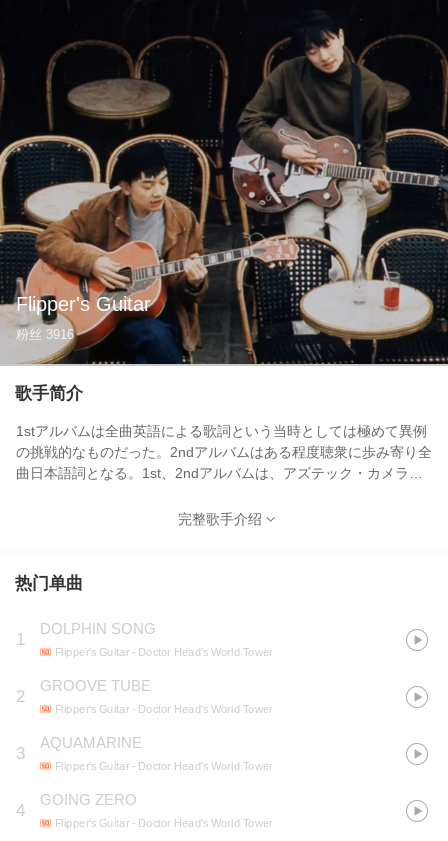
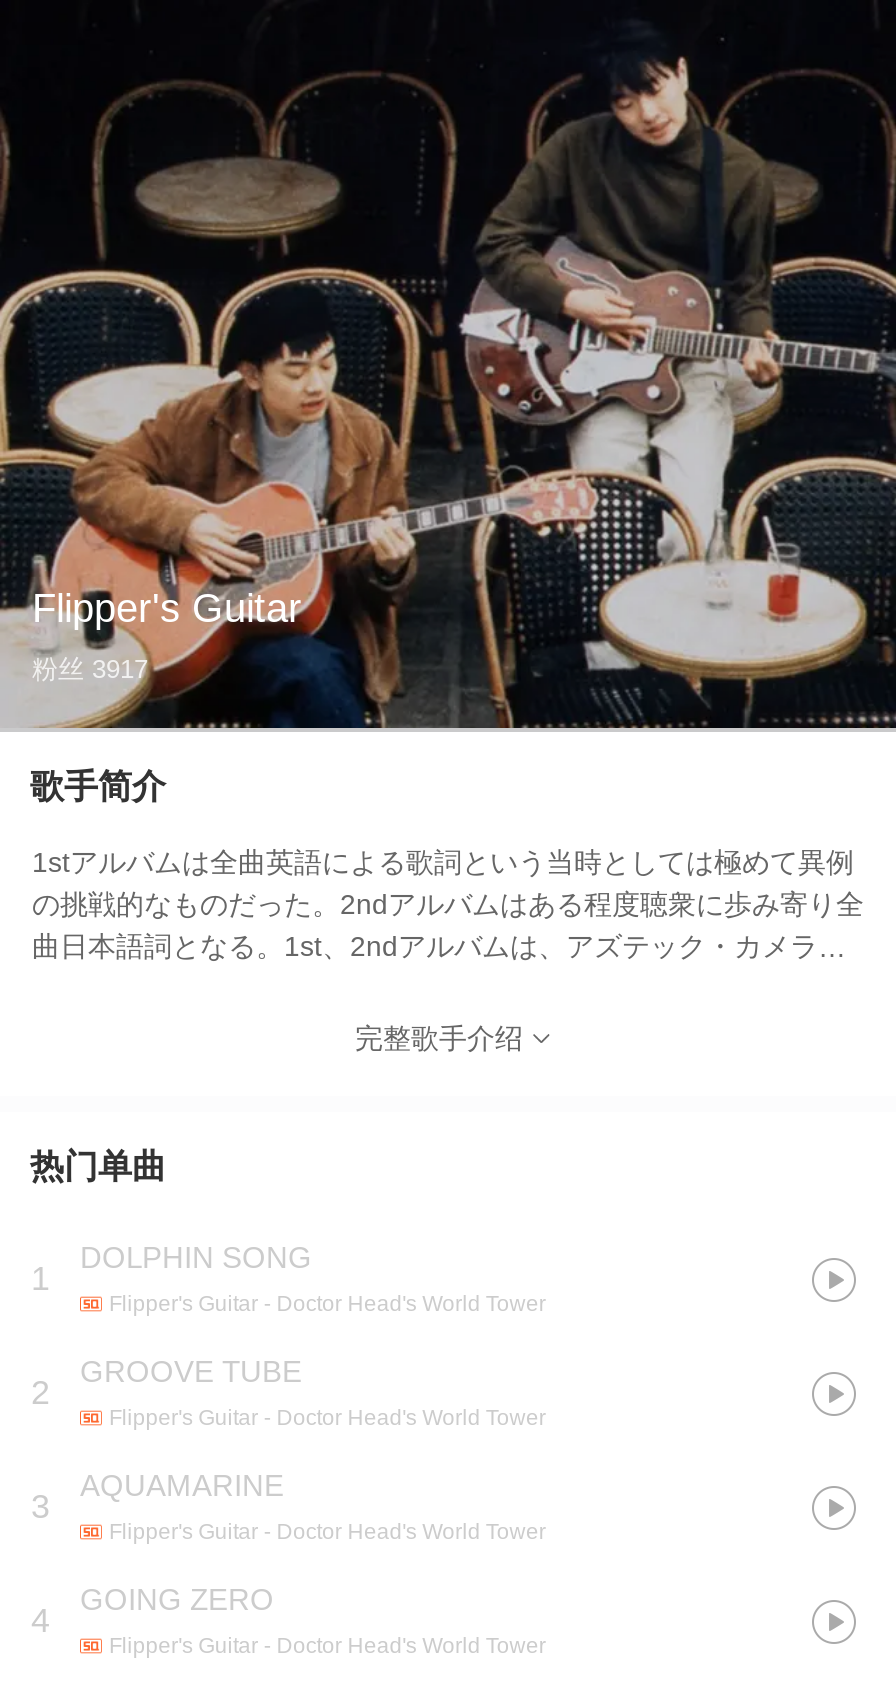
[16,327,74,342] 粉丝 3916 -> [32,655,148,685] 粉丝 3917

